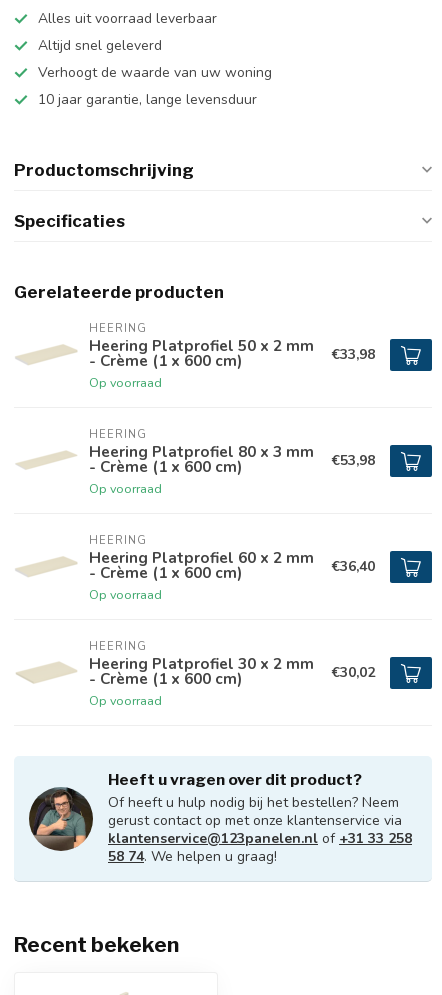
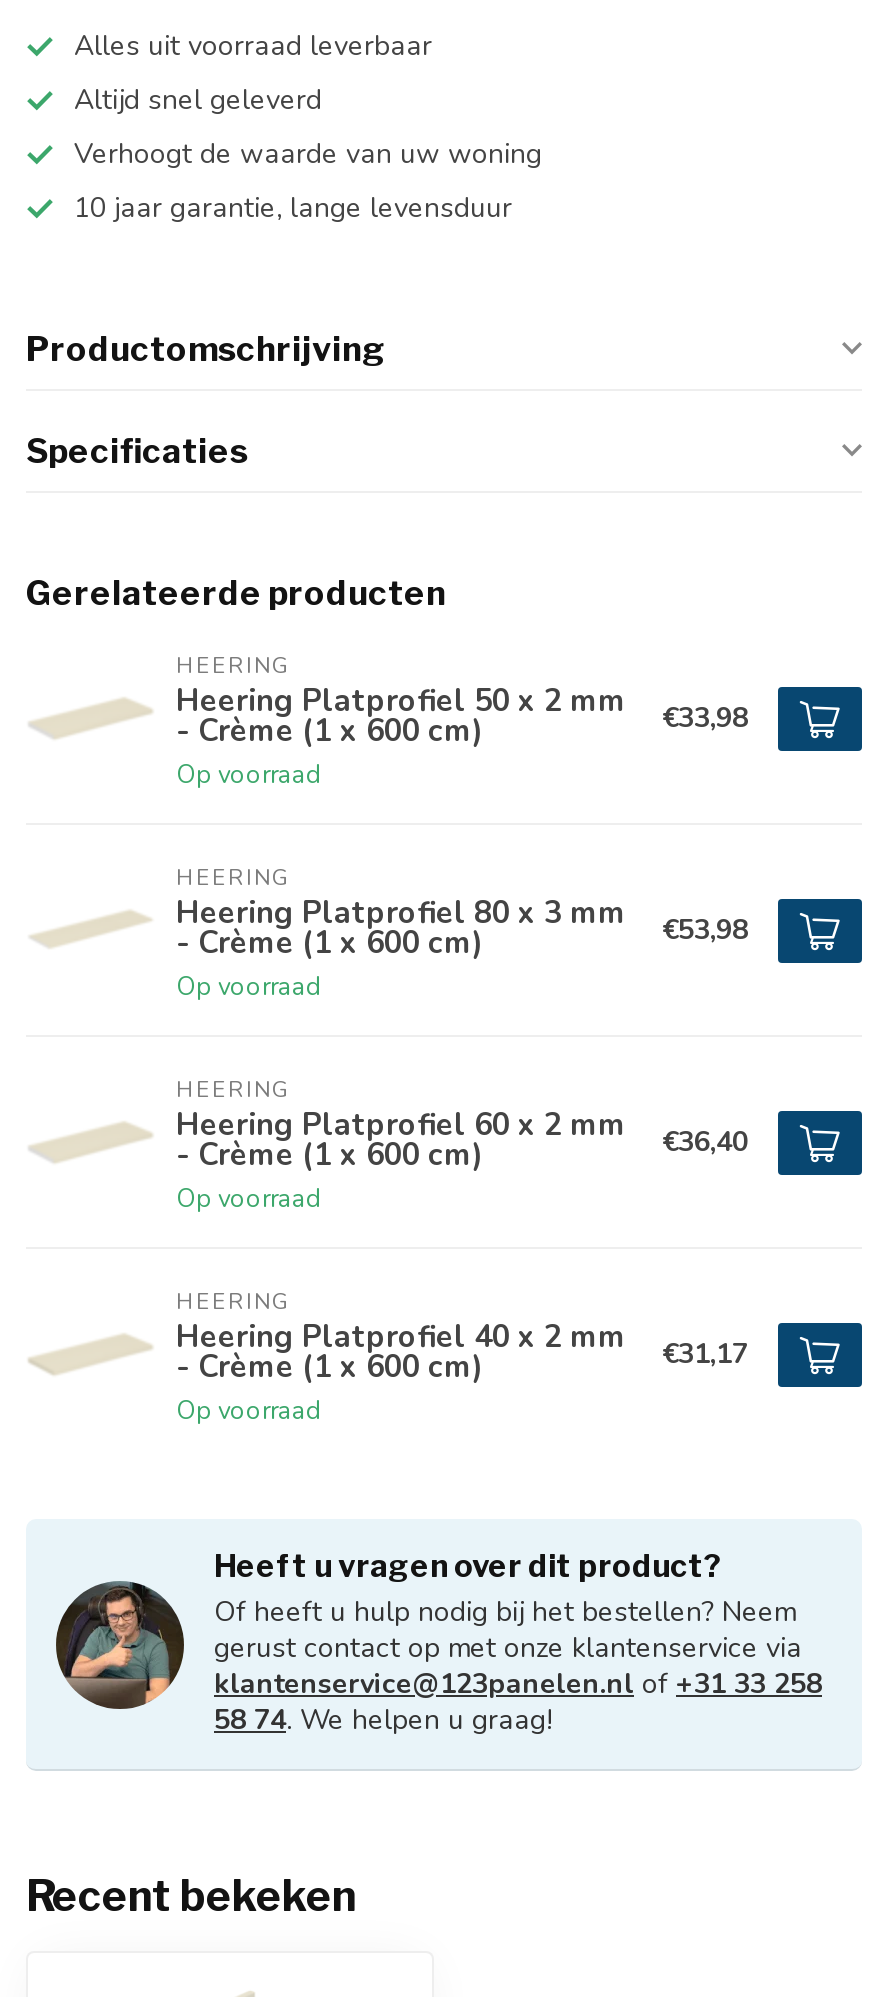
[89,653,314,674] Heering Platprofiel 30 x 2 mm -> [176,1315,626,1357] Heering Platprofiel 40 x 2 mm
[332,663,375,682] €30,02 -> [662,1335,748,1373] €31,17

